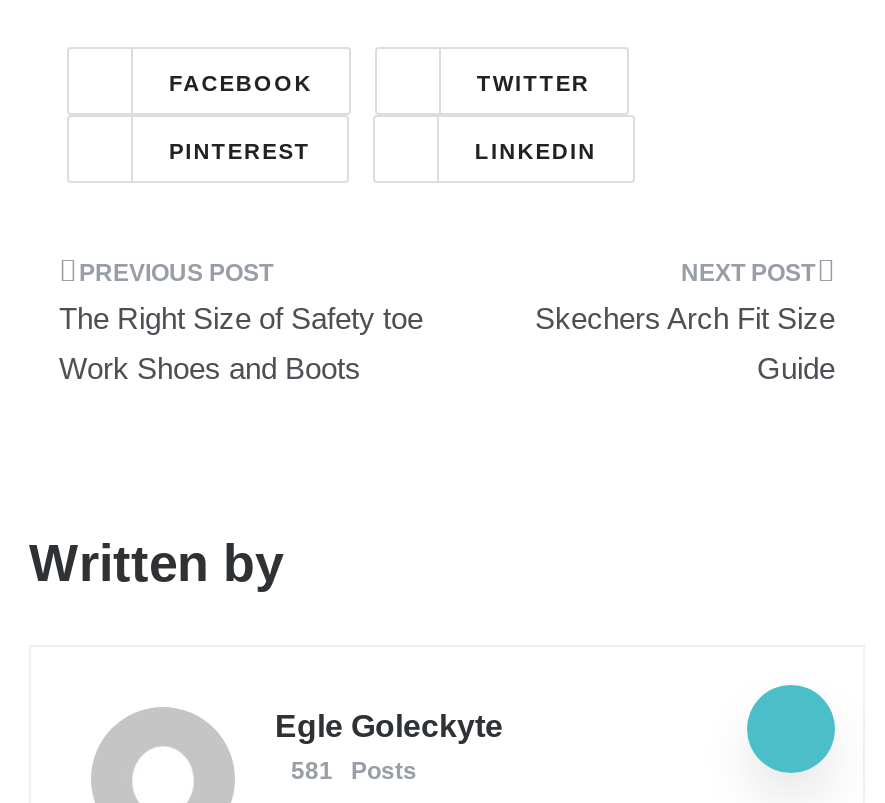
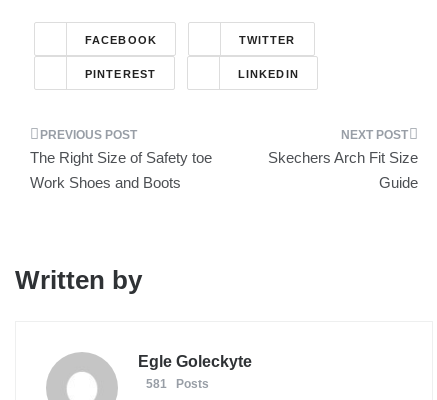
[745,683,837,777] [image] -> none

